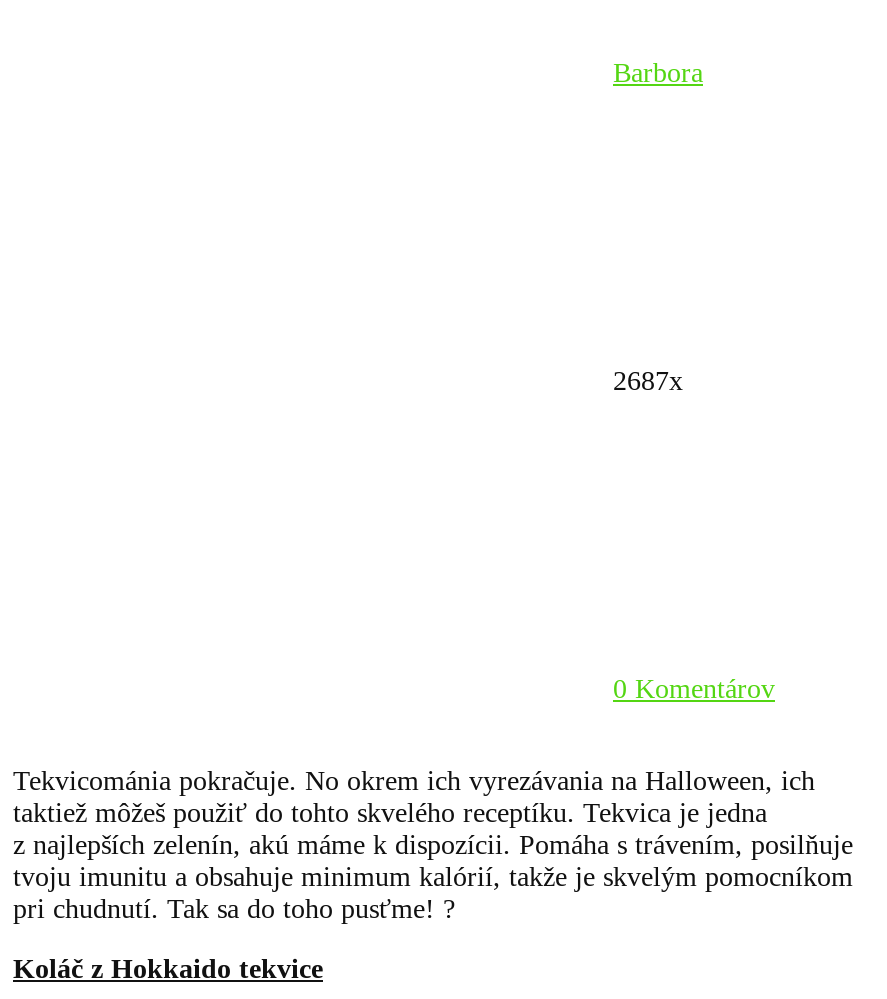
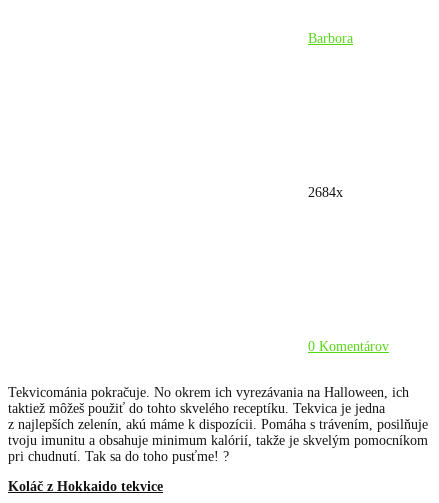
[613,367,683,397] 2687x -> [308,185,343,200] 2684x

